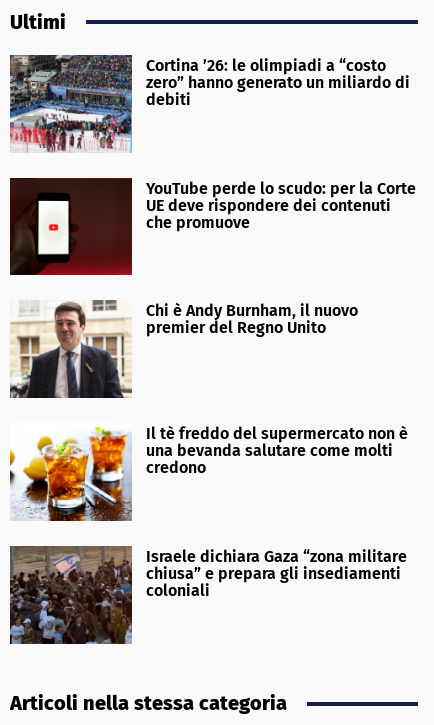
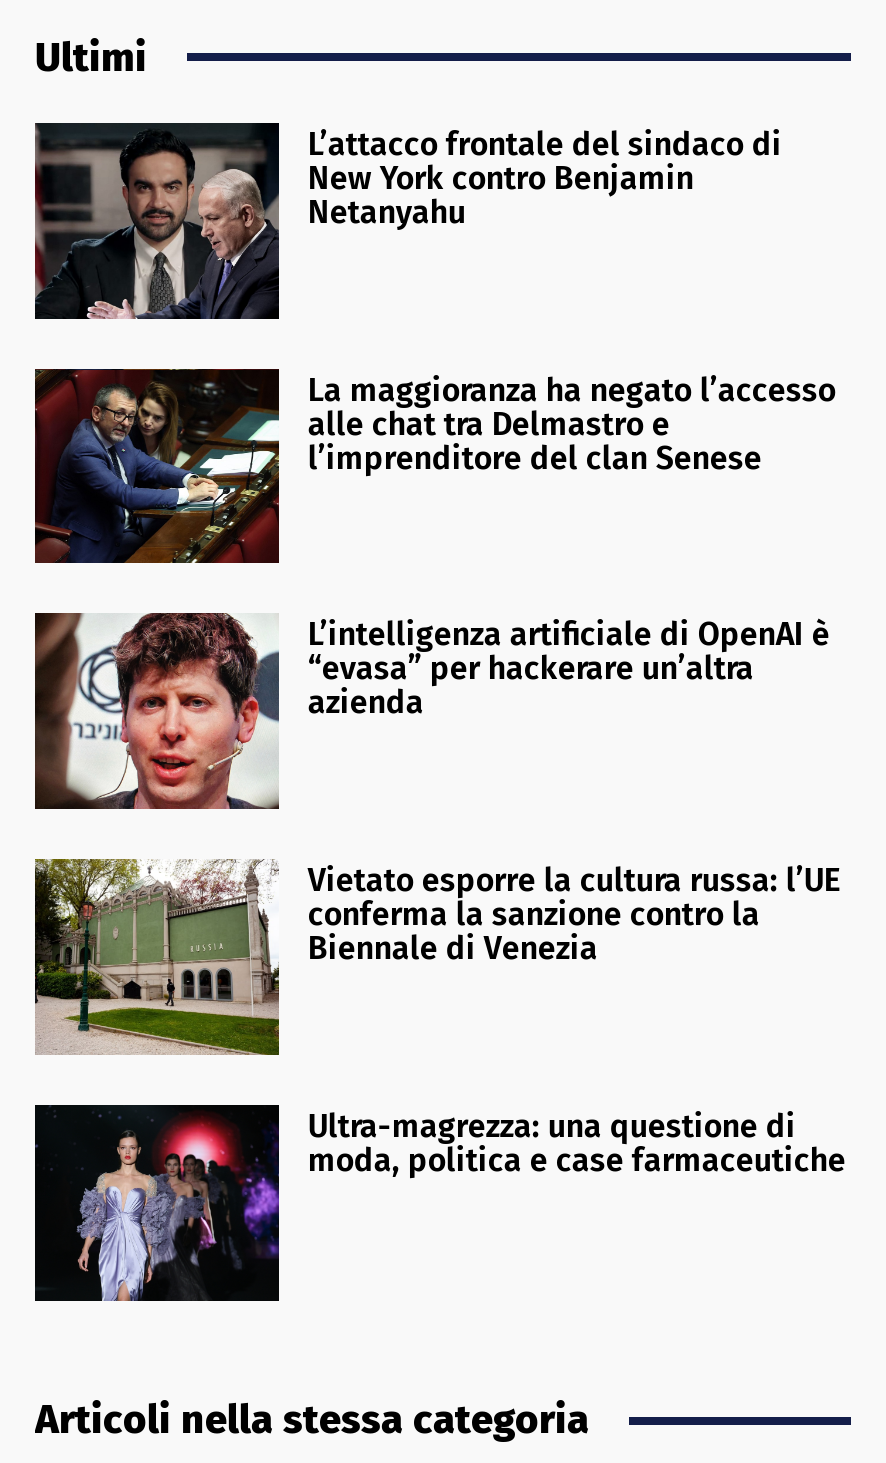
[9,54,410,153] [image] | Cortina ’26: le olimpiadi a “costo | zero” hanno generato un miliardo di | debiti -> [33,121,782,321] [image] | L’attacco frontale del sindaco di | New York contro Benjamin | Netanyahu
[11,178,416,276] [image] | YouTube perde lo scudo: per la Corte | UE deve rispondere dei contenuti | che promuove -> [35,369,836,565] [image] | La maggioranza ha negato l’accesso | alle chat tra Delmastro e | l’imprenditore del clan Senese
[10,299,358,399] [image] | Chi è Andy Burnham, il nuovo | premier del Regno Unito -> [33,611,830,811] [image] | L’intelligenza artificiale di OpenAI è | “evasa” per hackerare un’altra | azienda
[9,423,408,522] [image] | Il tè freddo del supermercato non è | una bevanda salutare come molti | credono -> [33,857,840,1057] [image] | Vietato esporre la cultura russa: l’UE | conferma la sanzione contro la | Biennale di Venezia
[9,545,407,645] [image] | Israele dichiara Gaza “zona militare | chiusa” e prepara gli insediamenti | coloniali -> [33,1103,846,1303] [image] | Ultra-magrezza: una questione di | moda, politica e case farmaceutiche

